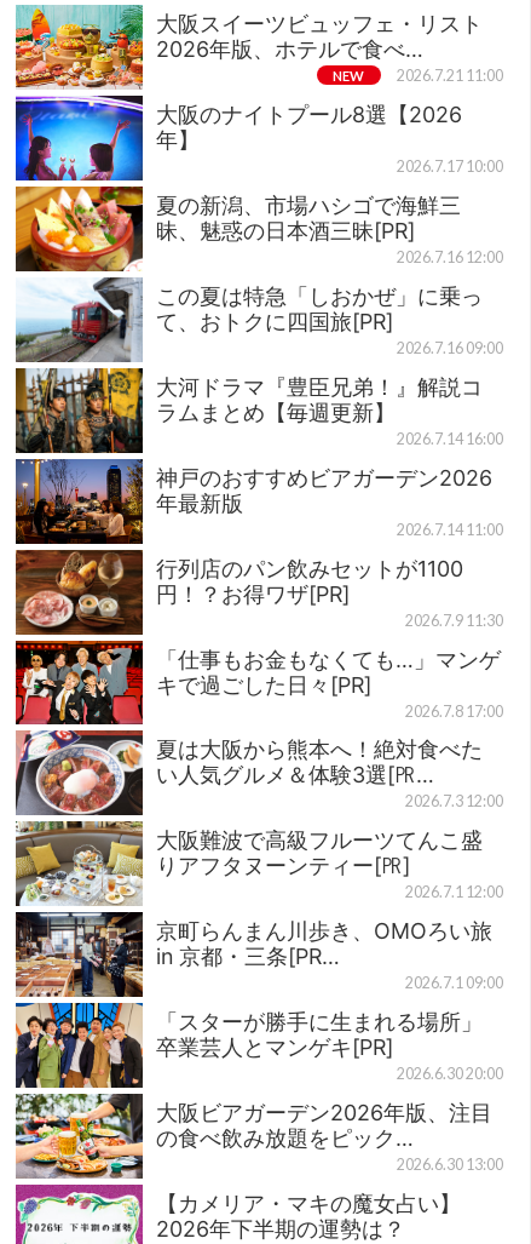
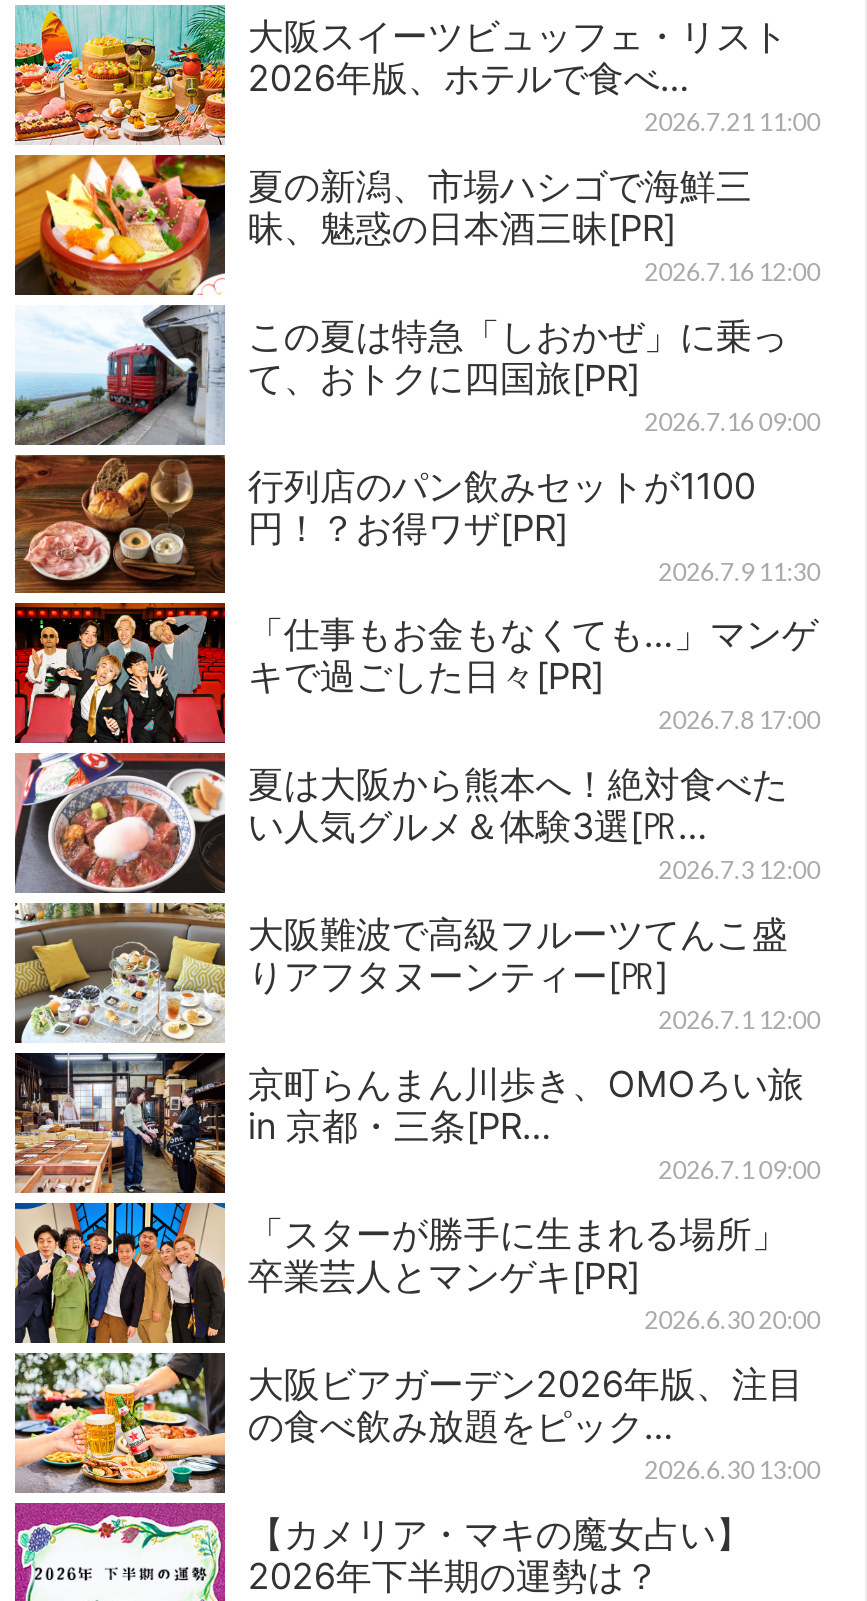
[333,67,364,83] NEW -> none
[15,94,503,188] [image] | 大阪のナイトプール8選【2026 | 年】 | 2026.7.17 10:00 -> none
[15,367,503,551] [image] | 大河ドラマ『豊臣兄弟！』解説コ | ラムまとめ【毎週更新】 | 2026.7.14 16:00 | 神戸のおすすめビアガーデン2026 | 年最新版 | 2026.7.14 11:00 -> none

